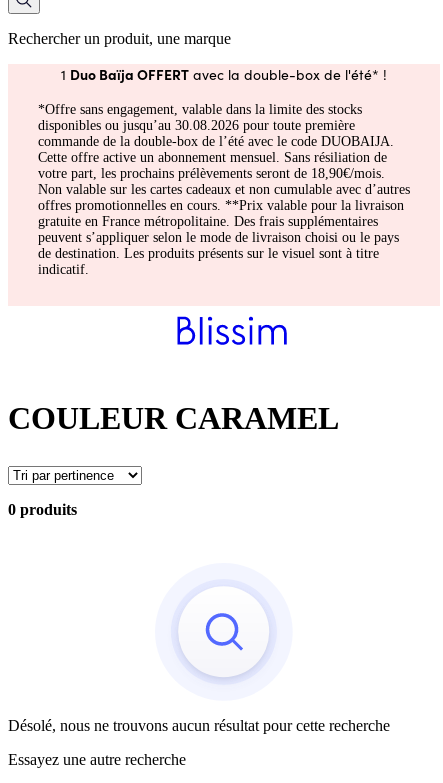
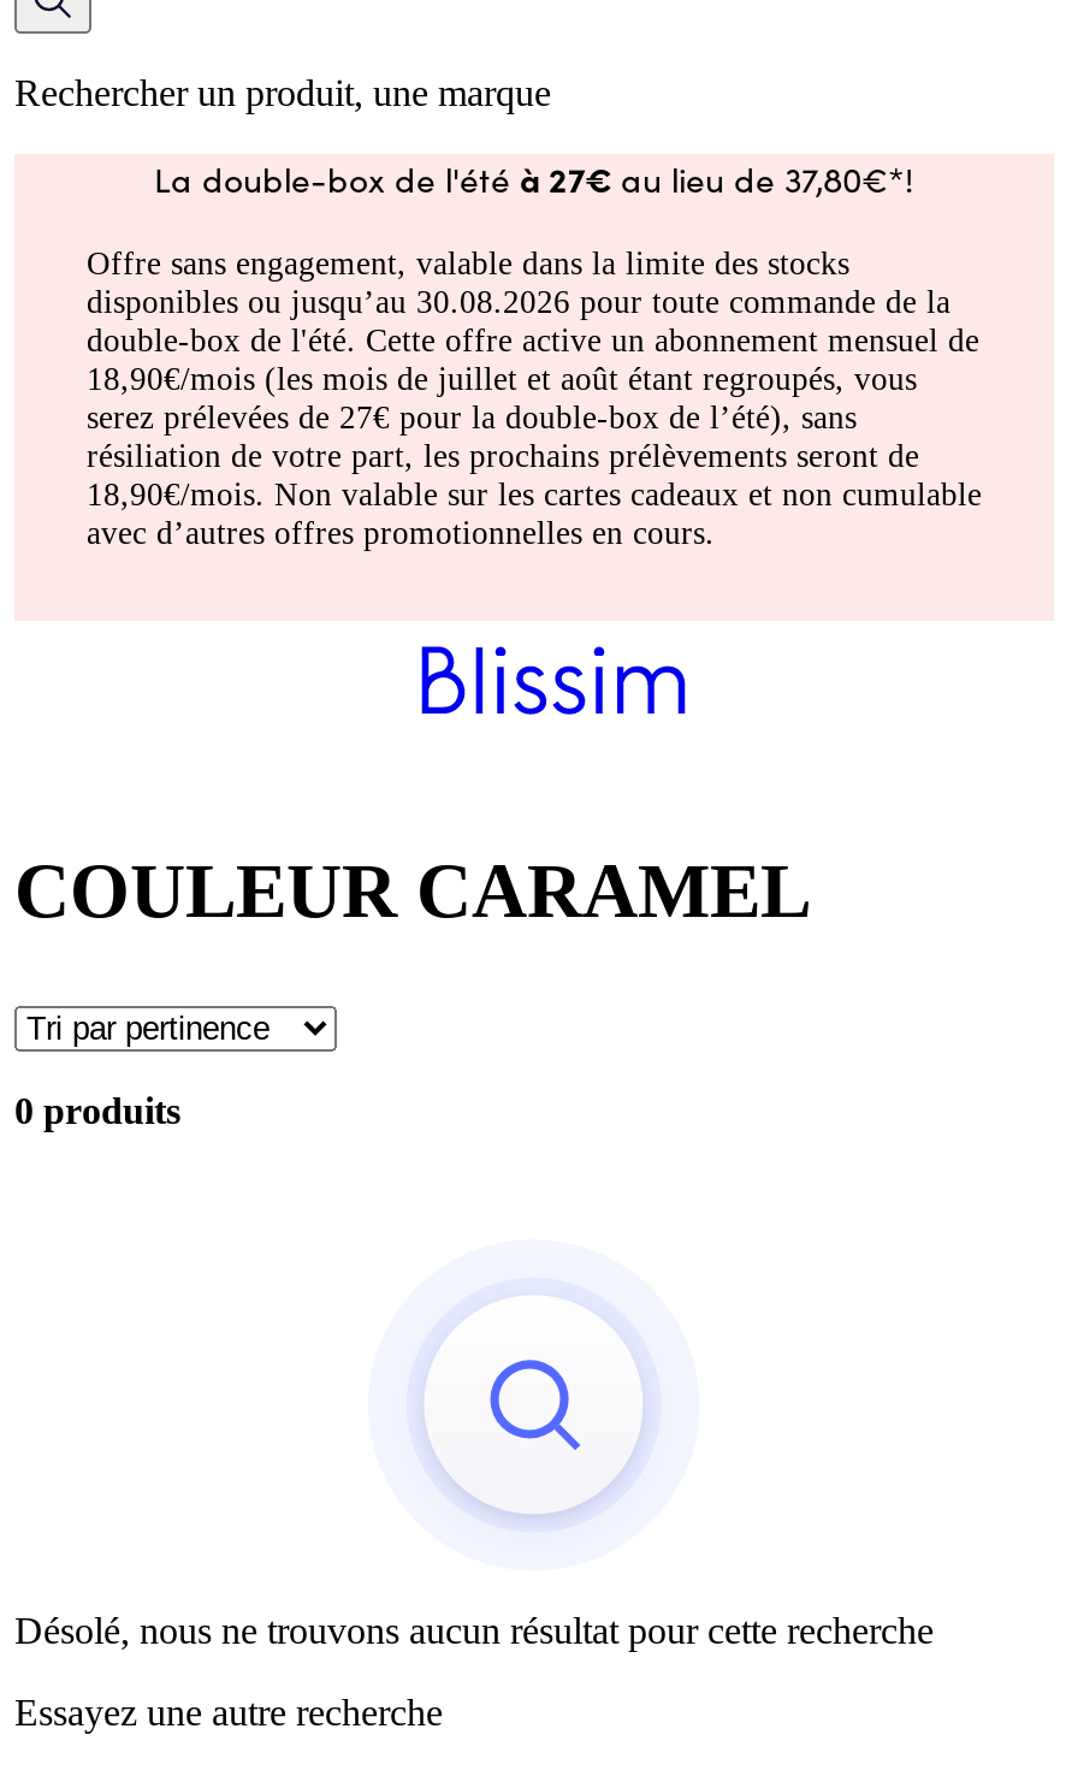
[61,64,387,84] 1 Duo Baïja OFFERT avec la double-box de l'été* ! -> [154,154,914,203] La double-box de l'été à 27€au lieu de 37,80€*!
[38,102,410,277] *Offre sans engagement, valable dans la limite des stocks | disponibles ou jusqu’au 30.08.2026 pour toute première | commande de la double-box de l’été avec le code DUOBAIJA. | Cette offre active un abonnement mensuel. Sans résiliation de | votre part, les prochains prélèvements seront de 18,90€/mois. | Non valable sur les cartes cadeaux et non cumulable avec d’autres | offres promotionnelles en cours. **Prix valable pour la livraison | gratuite en France métropolitaine. Des frais supplémentaires | peuvent s’appliquer selon le mode de livraison choisi ou le pays | de destination. Les produits présents sur le visuel sont à titre | indicatif. -> [87,245,982,551] Offre sans engagement, valable dans la limite des stocks | disponibles ou jusqu’au 30.08.2026 pour toute commande de la | double-box de l'été. Cette offre active un abonnement mensuel de | 18,90€/mois (les mois de juillet et août étant regroupés, vous | serez prélevées de 27€ pour la double-box de l’été), sans | résiliation de votre part, les prochains prélèvements seront de | 18,90€/mois. Non valable sur les cartes cadeaux et non cumulable | avec d’autres offres promotionnelles en cours.

